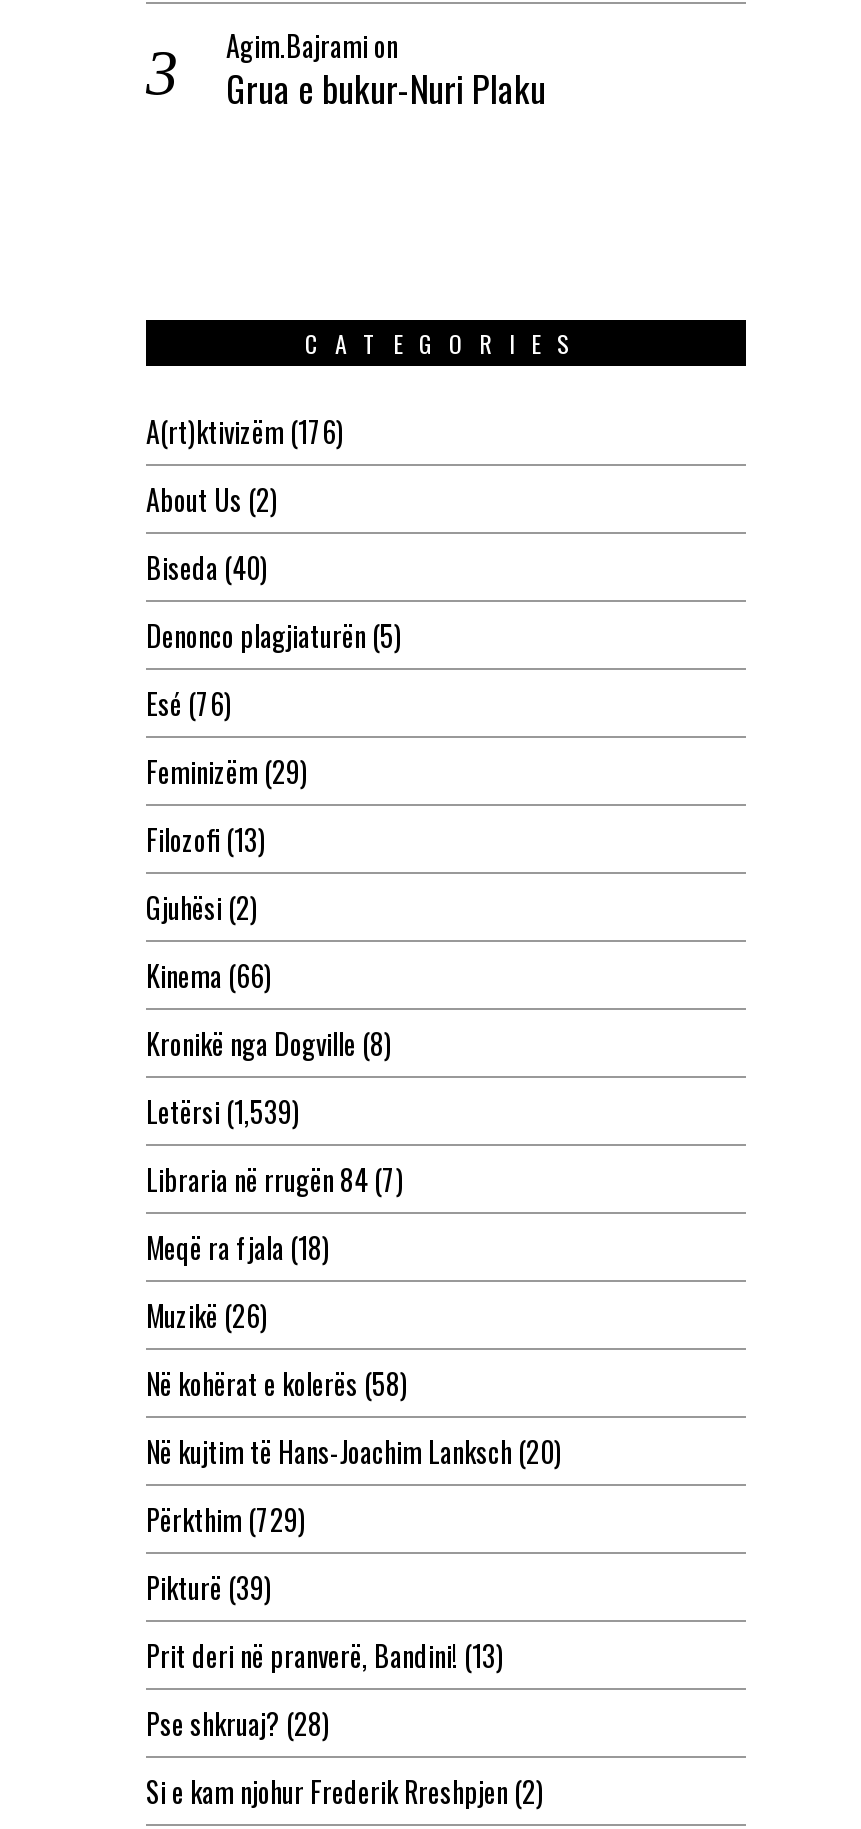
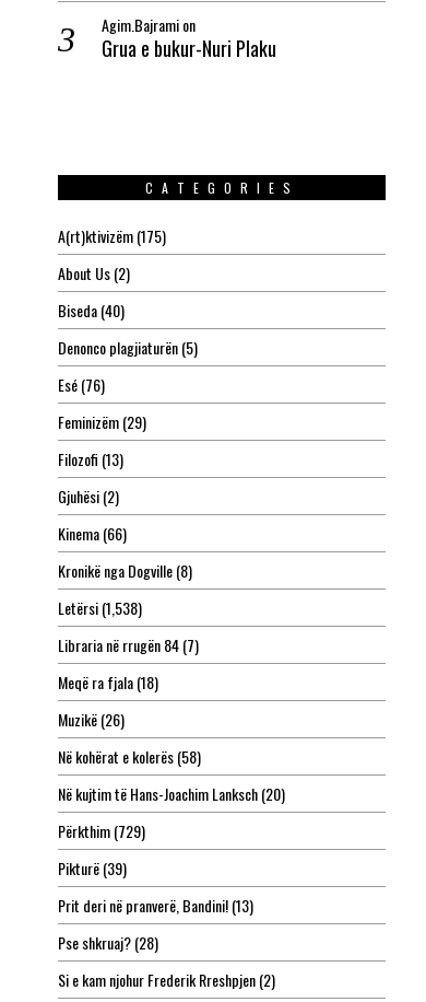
[146,411,344,453] A(rt)ktivizëm (176) -> [58,225,166,248] A(rt)ktivizëm (175)
[146,1091,300,1133] Letërsi (1,539) -> [58,597,142,620] Letërsi (1,538)

